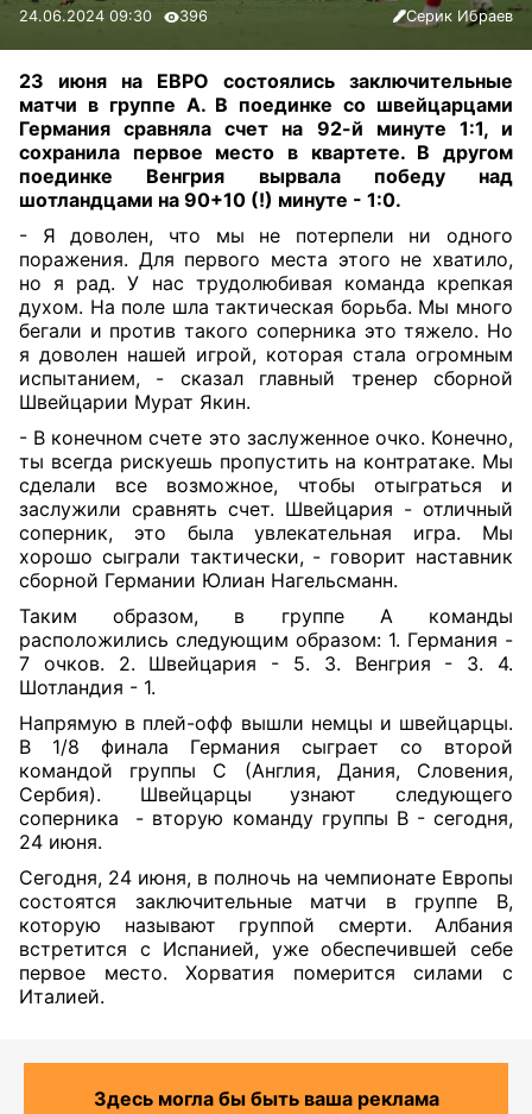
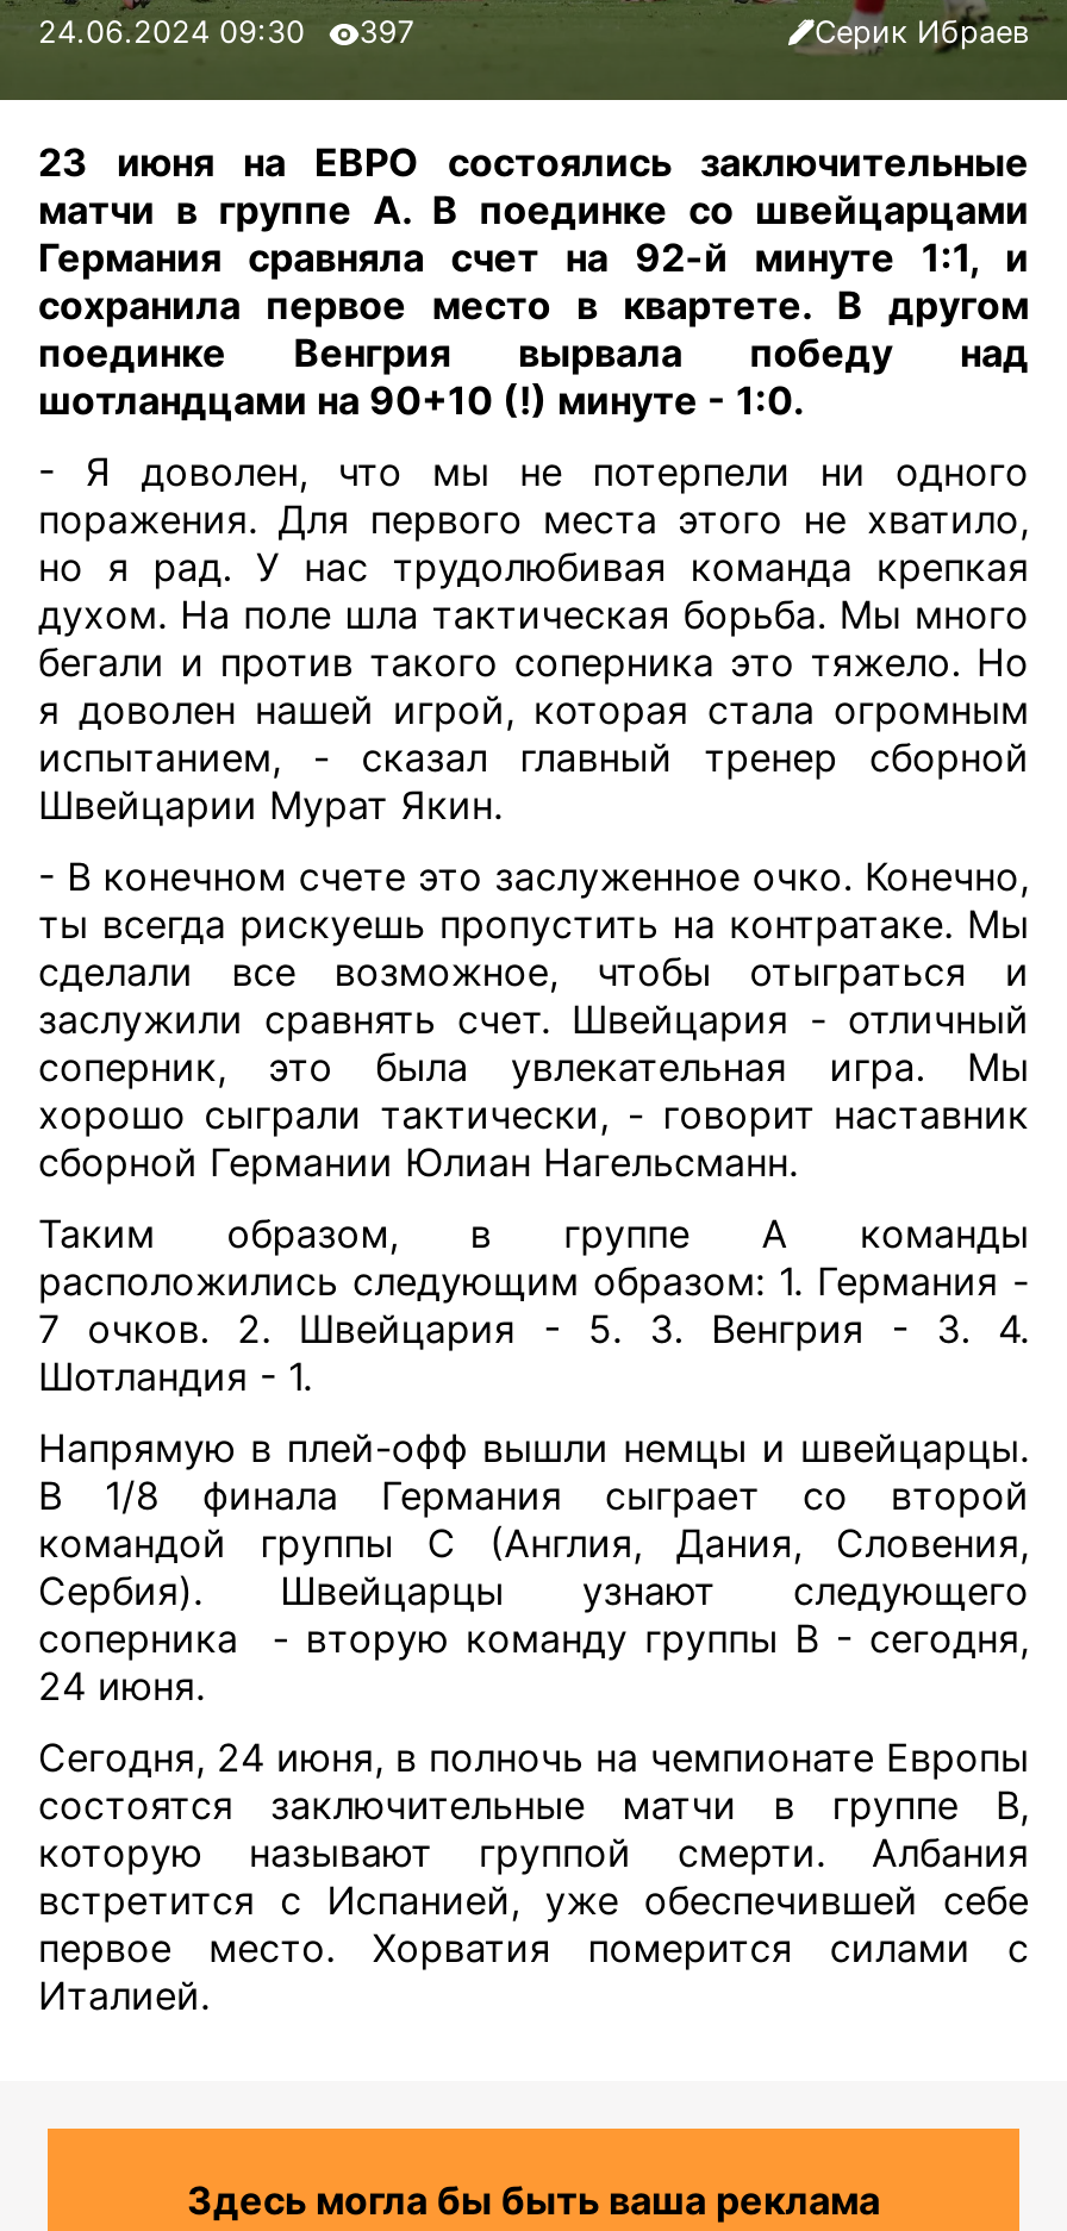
[19,7,208,25] 24.06.2024 09:30 396 -> [38,15,414,50] 24.06.2024 09:30 397

